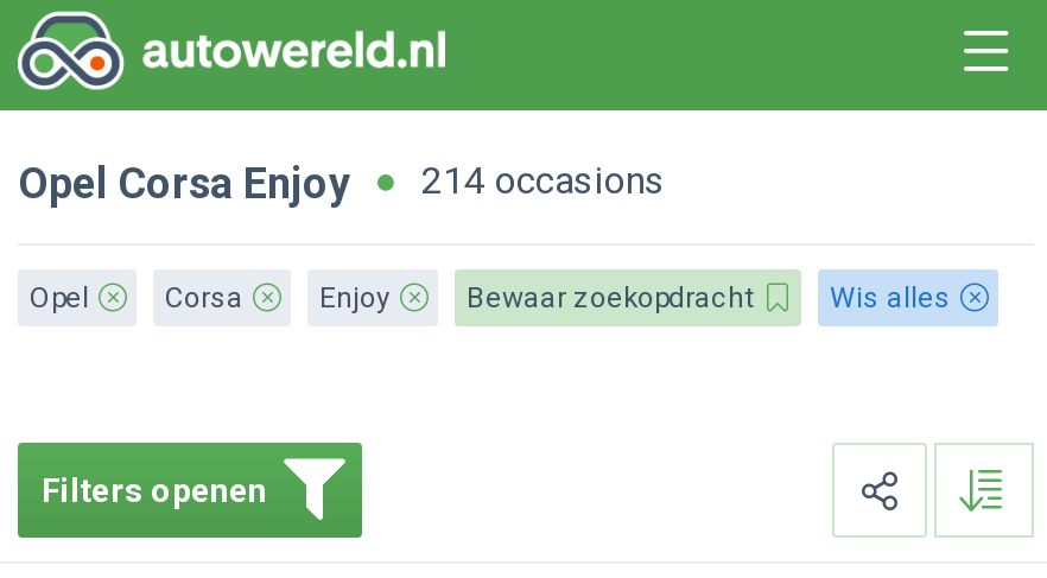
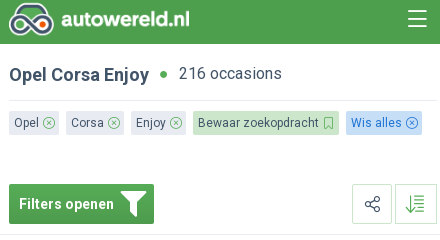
[18,158,666,208] Opel Corsa Enjoy 214 occasions -> [9,64,282,85] Opel Corsa Enjoy 216 occasions

